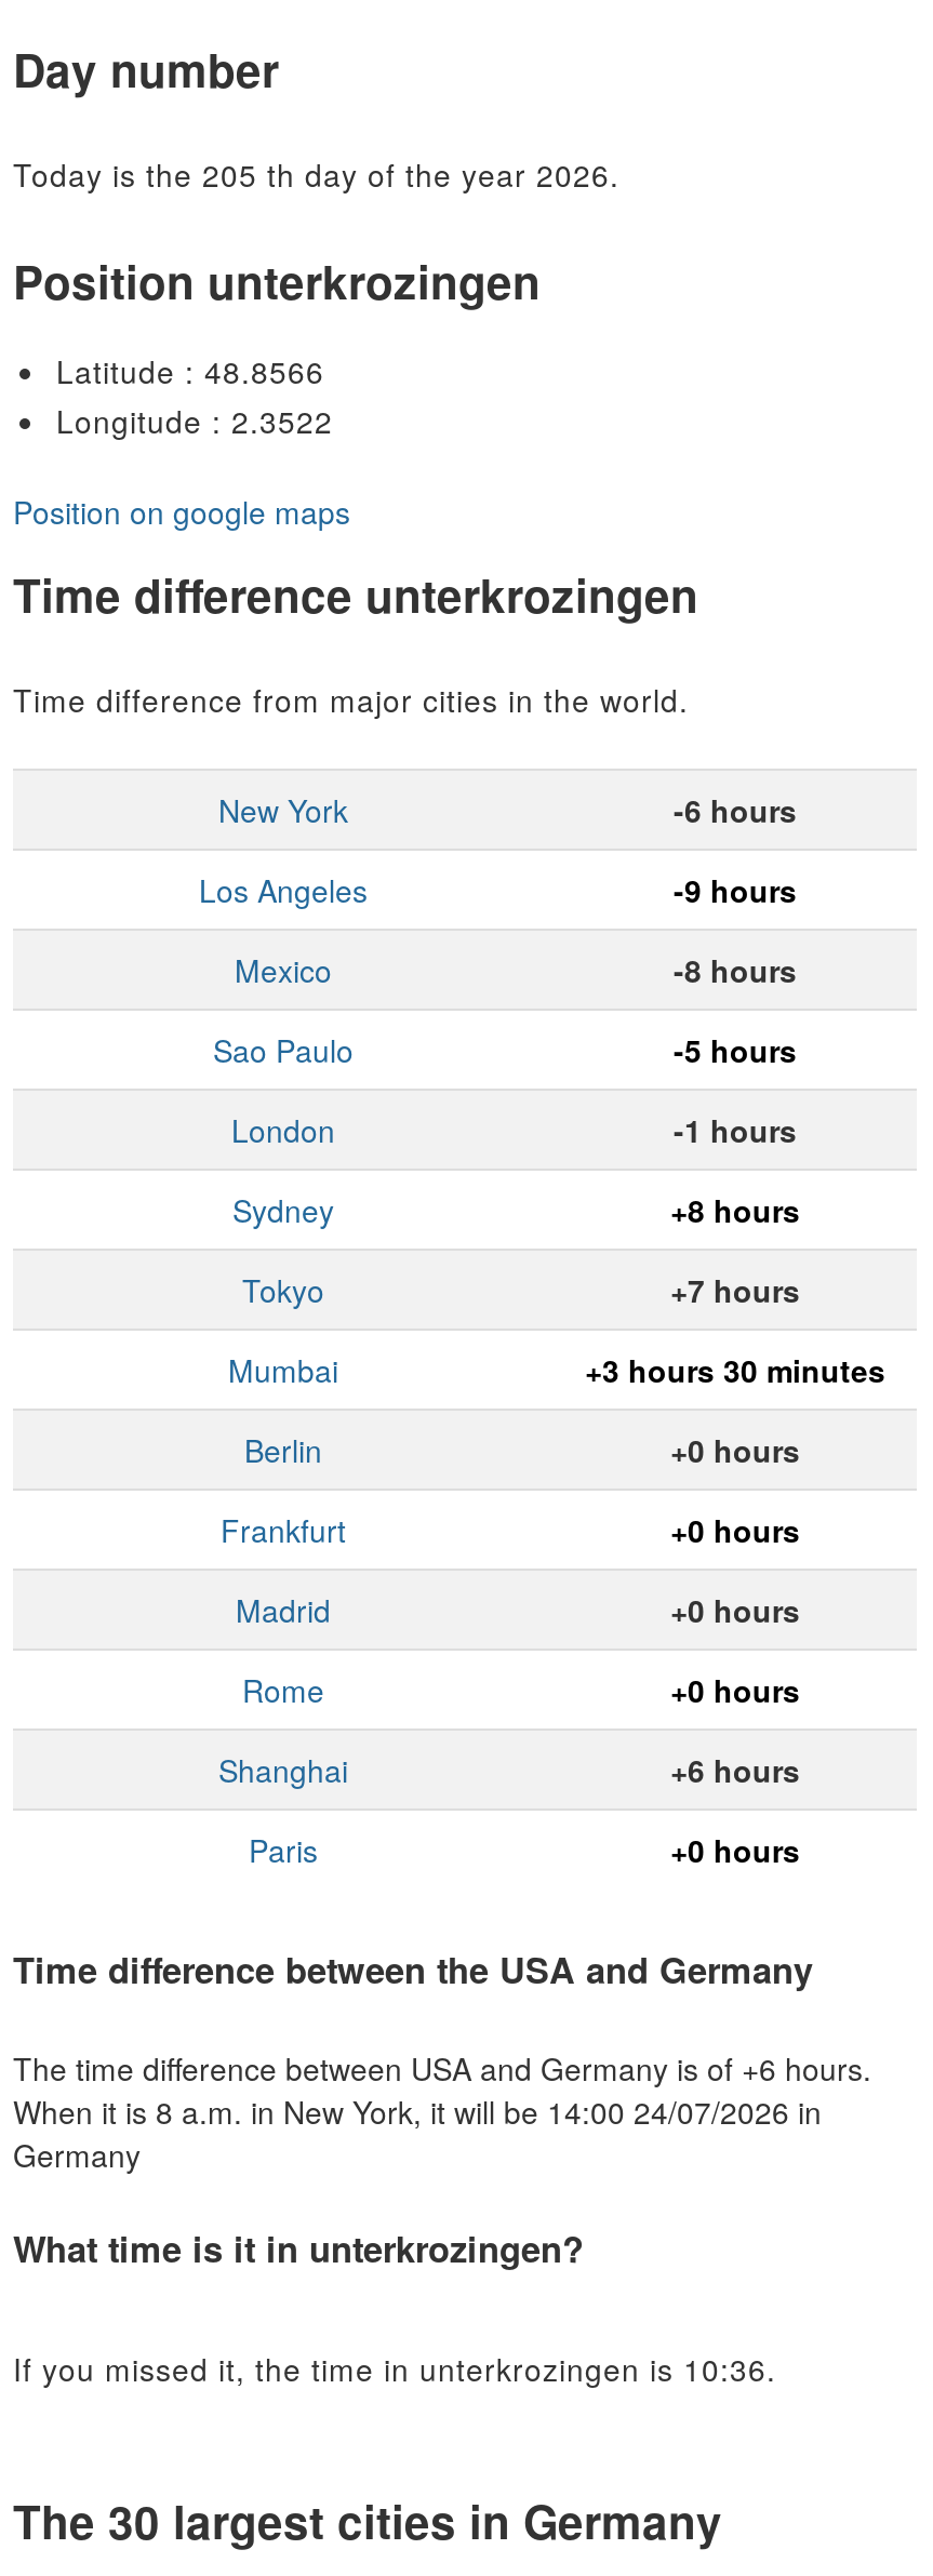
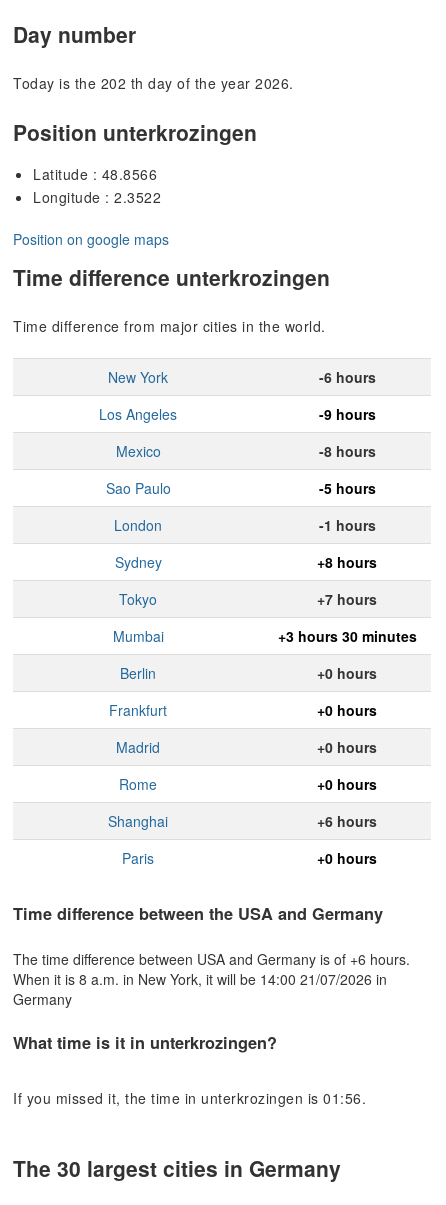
[13,152,619,196] Today is the 205 th day of the year 2026. -> [13,73,293,93] Today is the 202 th day of the year 2026.
[13,2089,822,2132] When it is 8 a.m. in New York, it will be 14:00 24/07/2026 in -> [13,969,387,989] When it is 8 a.m. in New York, it will be 14:00 21/07/2026 in
[13,2347,776,2391] If you missed it, the time in unterkrozingen is 10:36. -> [13,1088,366,1108] If you missed it, the time in unterkrozingen is 01:56.

